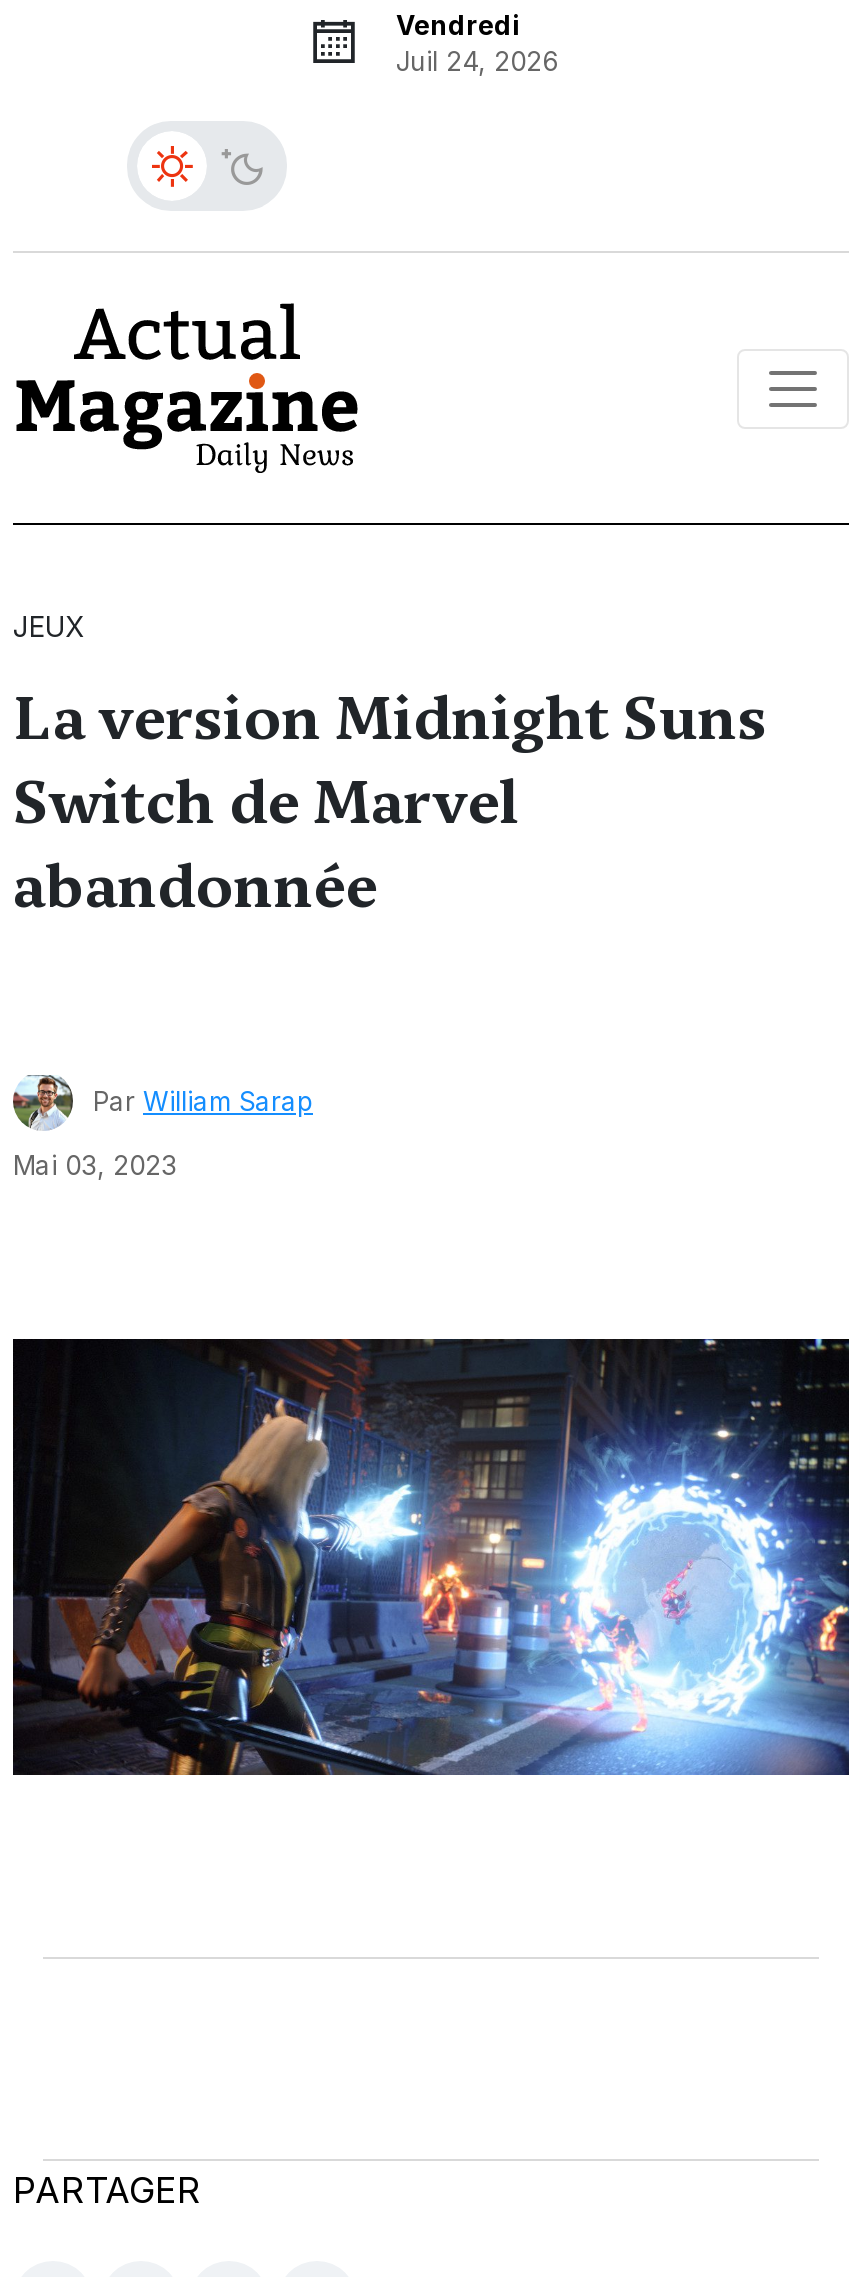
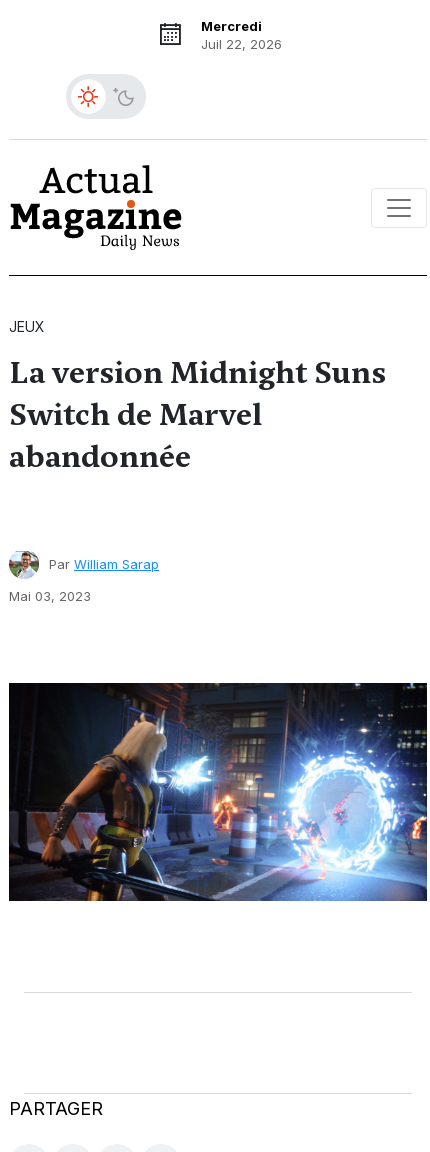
[396,9,558,77] Vendredi | Juil 24, 2026 -> [200,18,281,52] Mercredi | Juil 22, 2026

